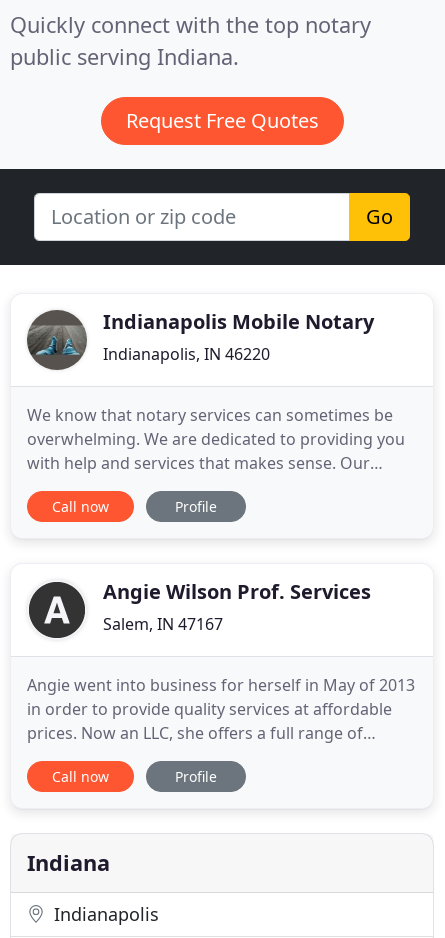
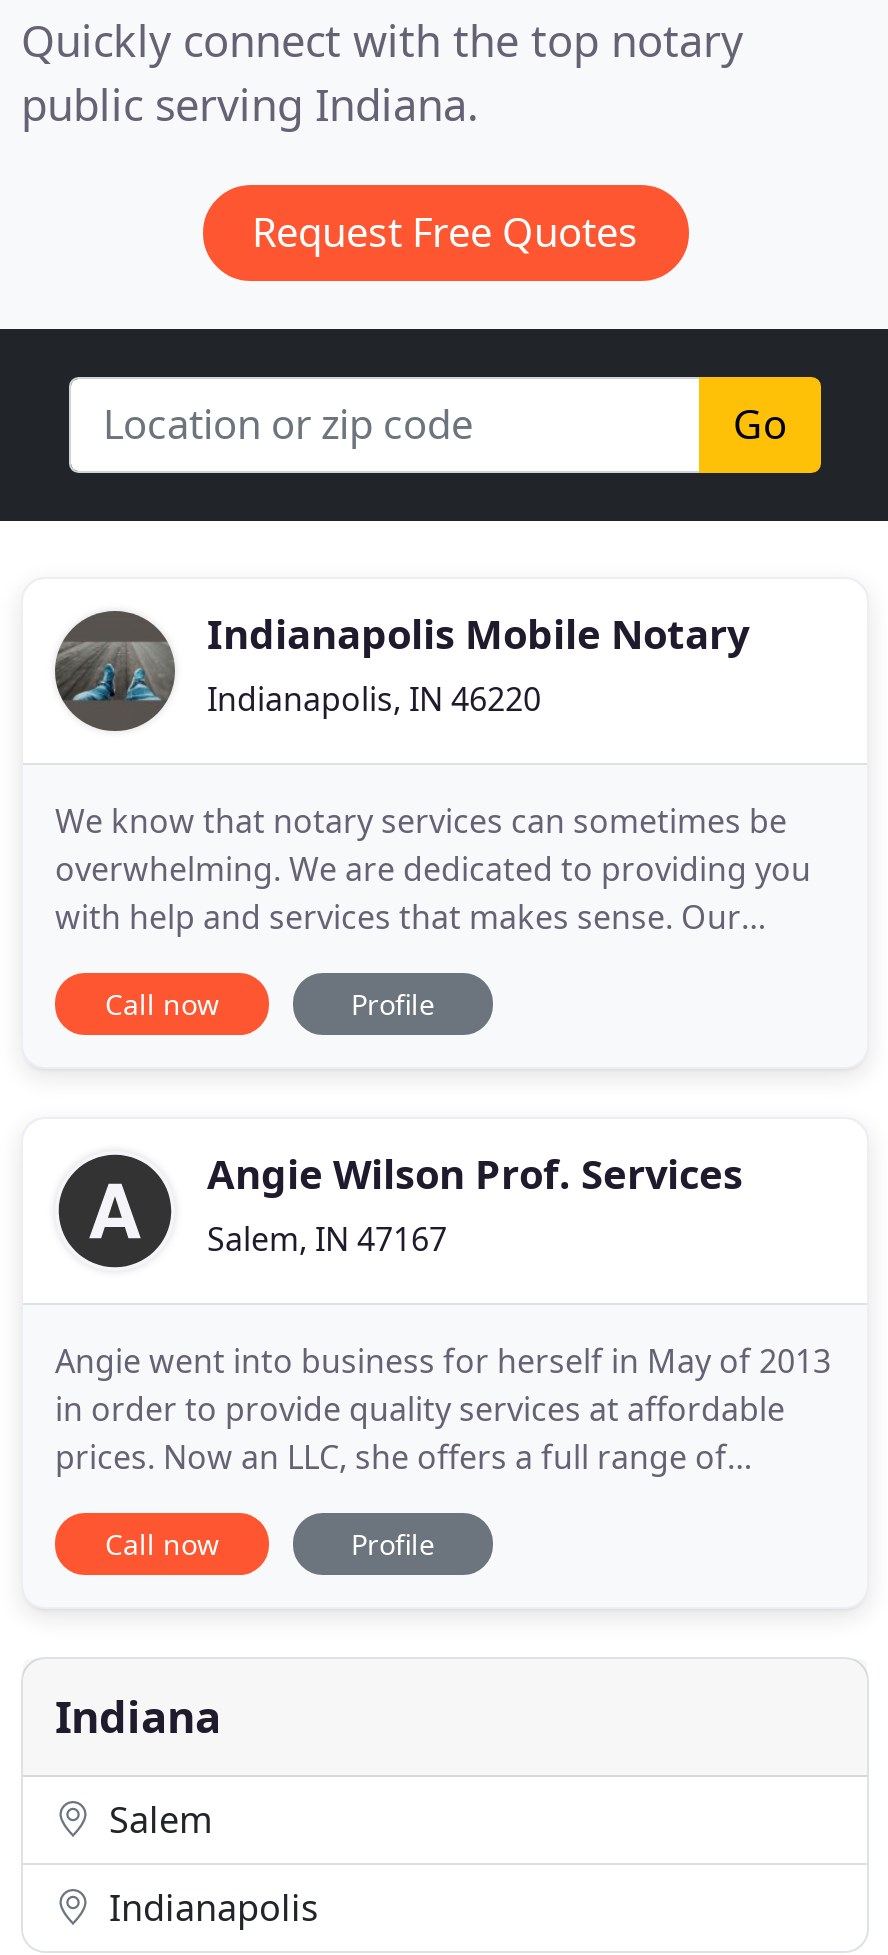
none -> [99,1795,213,1843] Salem

